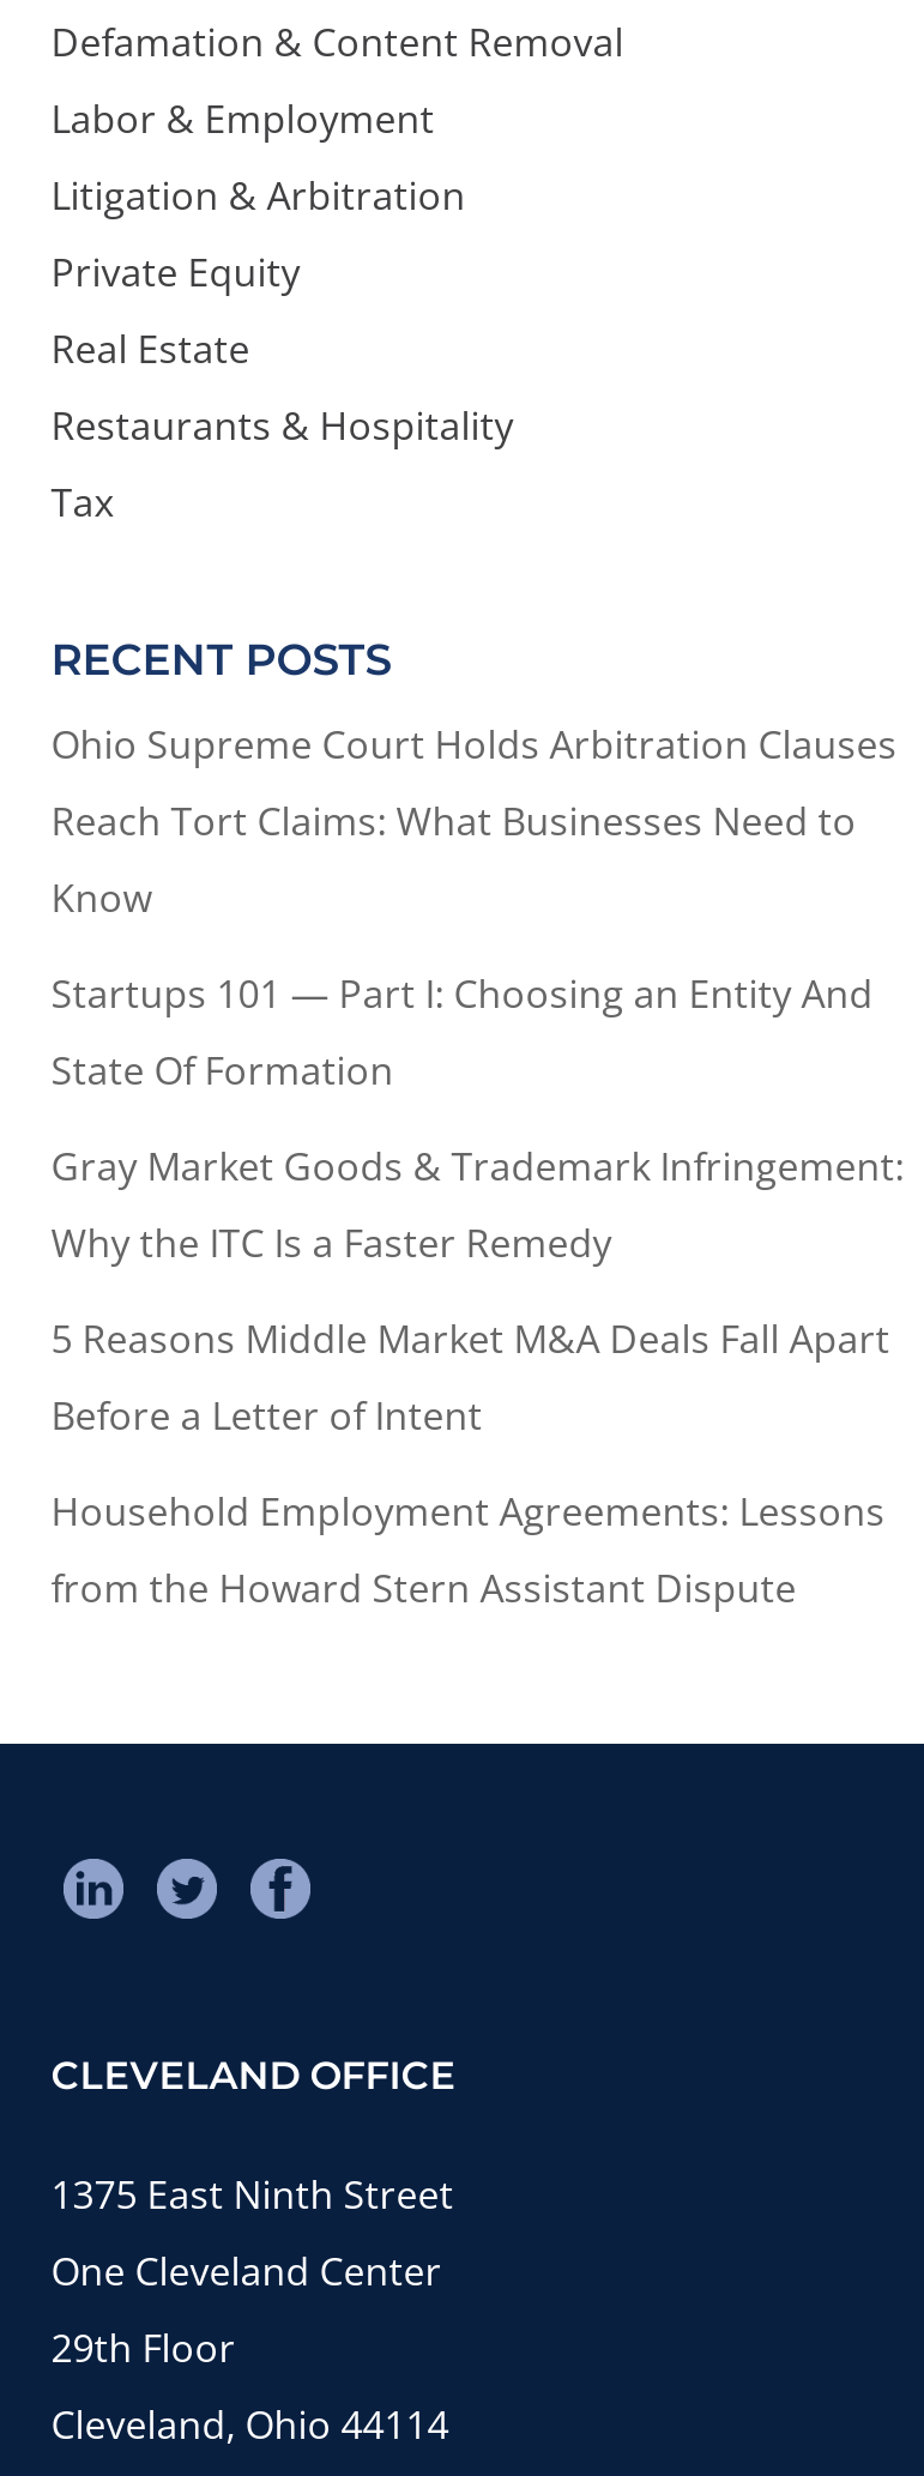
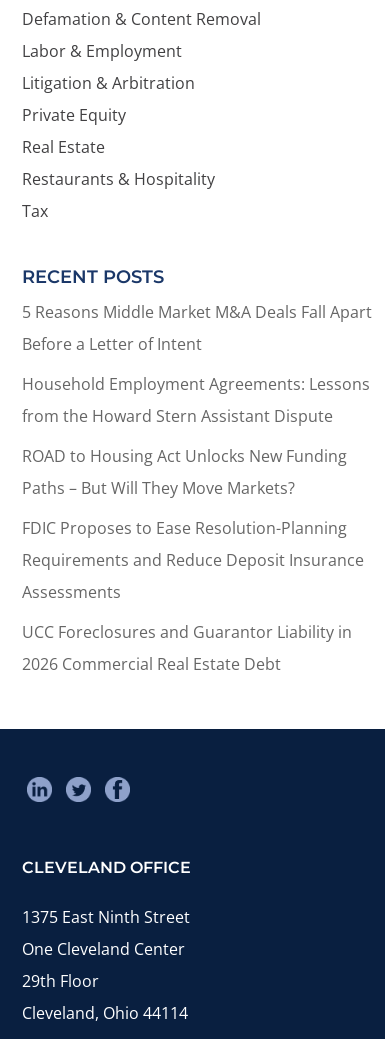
[51,717,904,1269] Ohio Supreme Court Holds Arbitration Clauses | Reach Tort Claims: What Businesses Need to | Know | Startups 101 — Part I: Choosing an Entity And | State Of Formation | Gray Market Goods & Trademark Infringement: | Why the ITC Is a Faster Remedy -> none
moved [51,1312,890,1614] -> [22,301,372,427]: 5 Reasons Middle Market M&A Deals Fall Apart | Before a Letter of Intent | Household Employment Agreements: Lessons | from the Howard Stern Assistant Dispute
none -> [22,445,364,675] ROAD to Housing Act Unlocks New Funding | Paths – But Will They Move Markets? | FDIC Proposes to Ease Resolution-Planning | Requirements and Reduce Deposit Insurance | Assessments | UCC Foreclosures and Guarantor Liability in | 2026 Commercial Real Estate Debt

